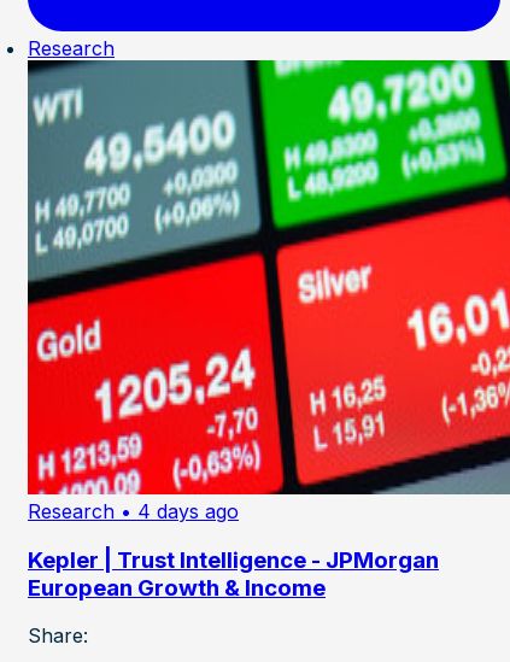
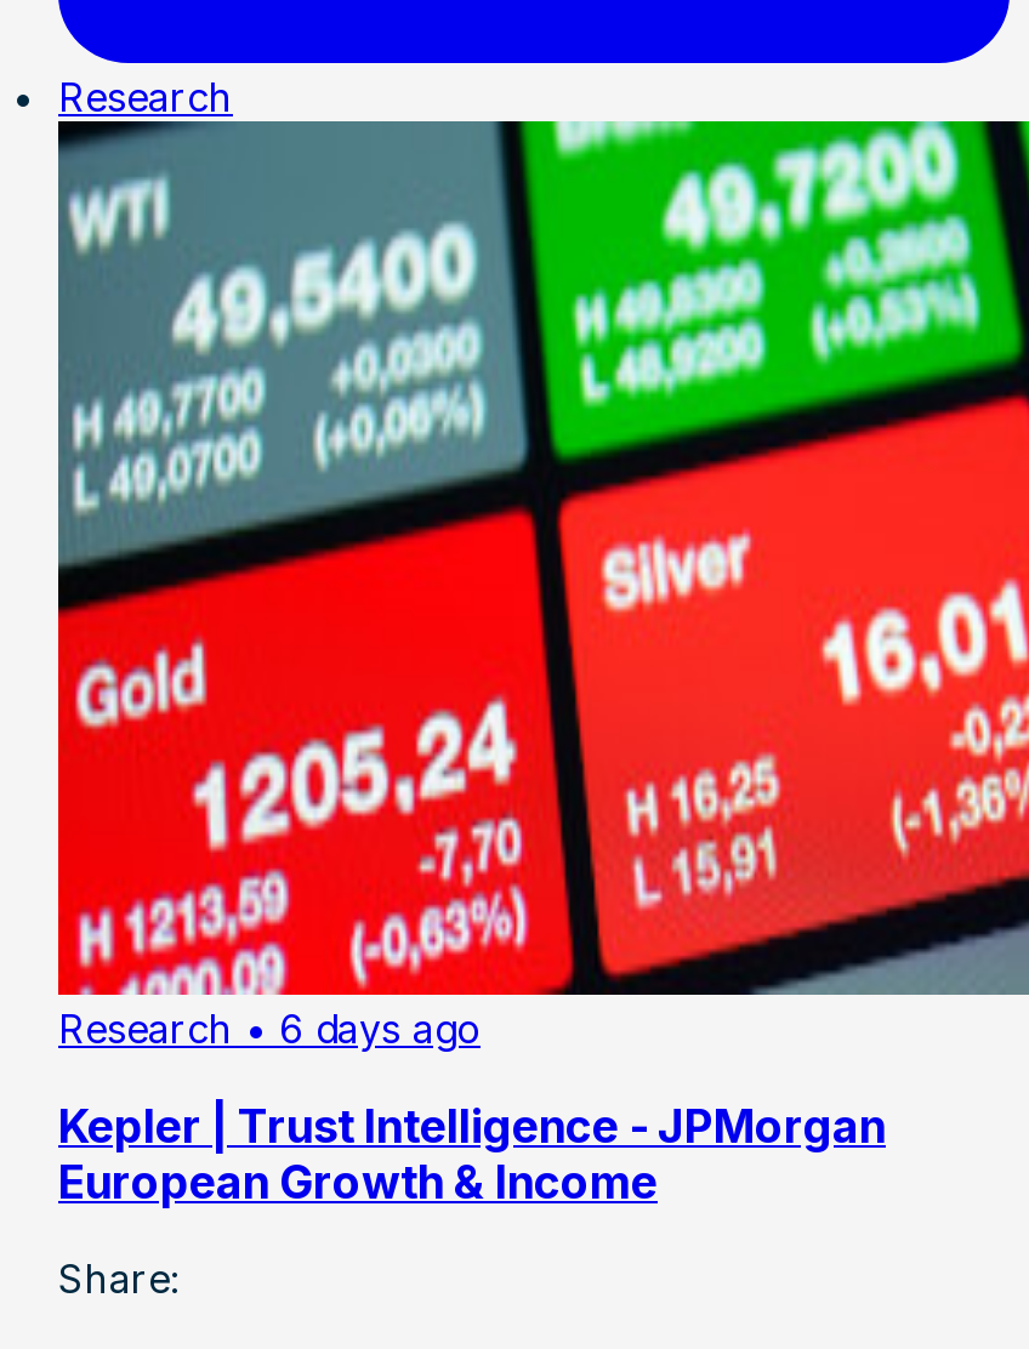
[28,499,239,523] Research • 4 days ago -> [58,1004,481,1053] Research • 6 days ago

